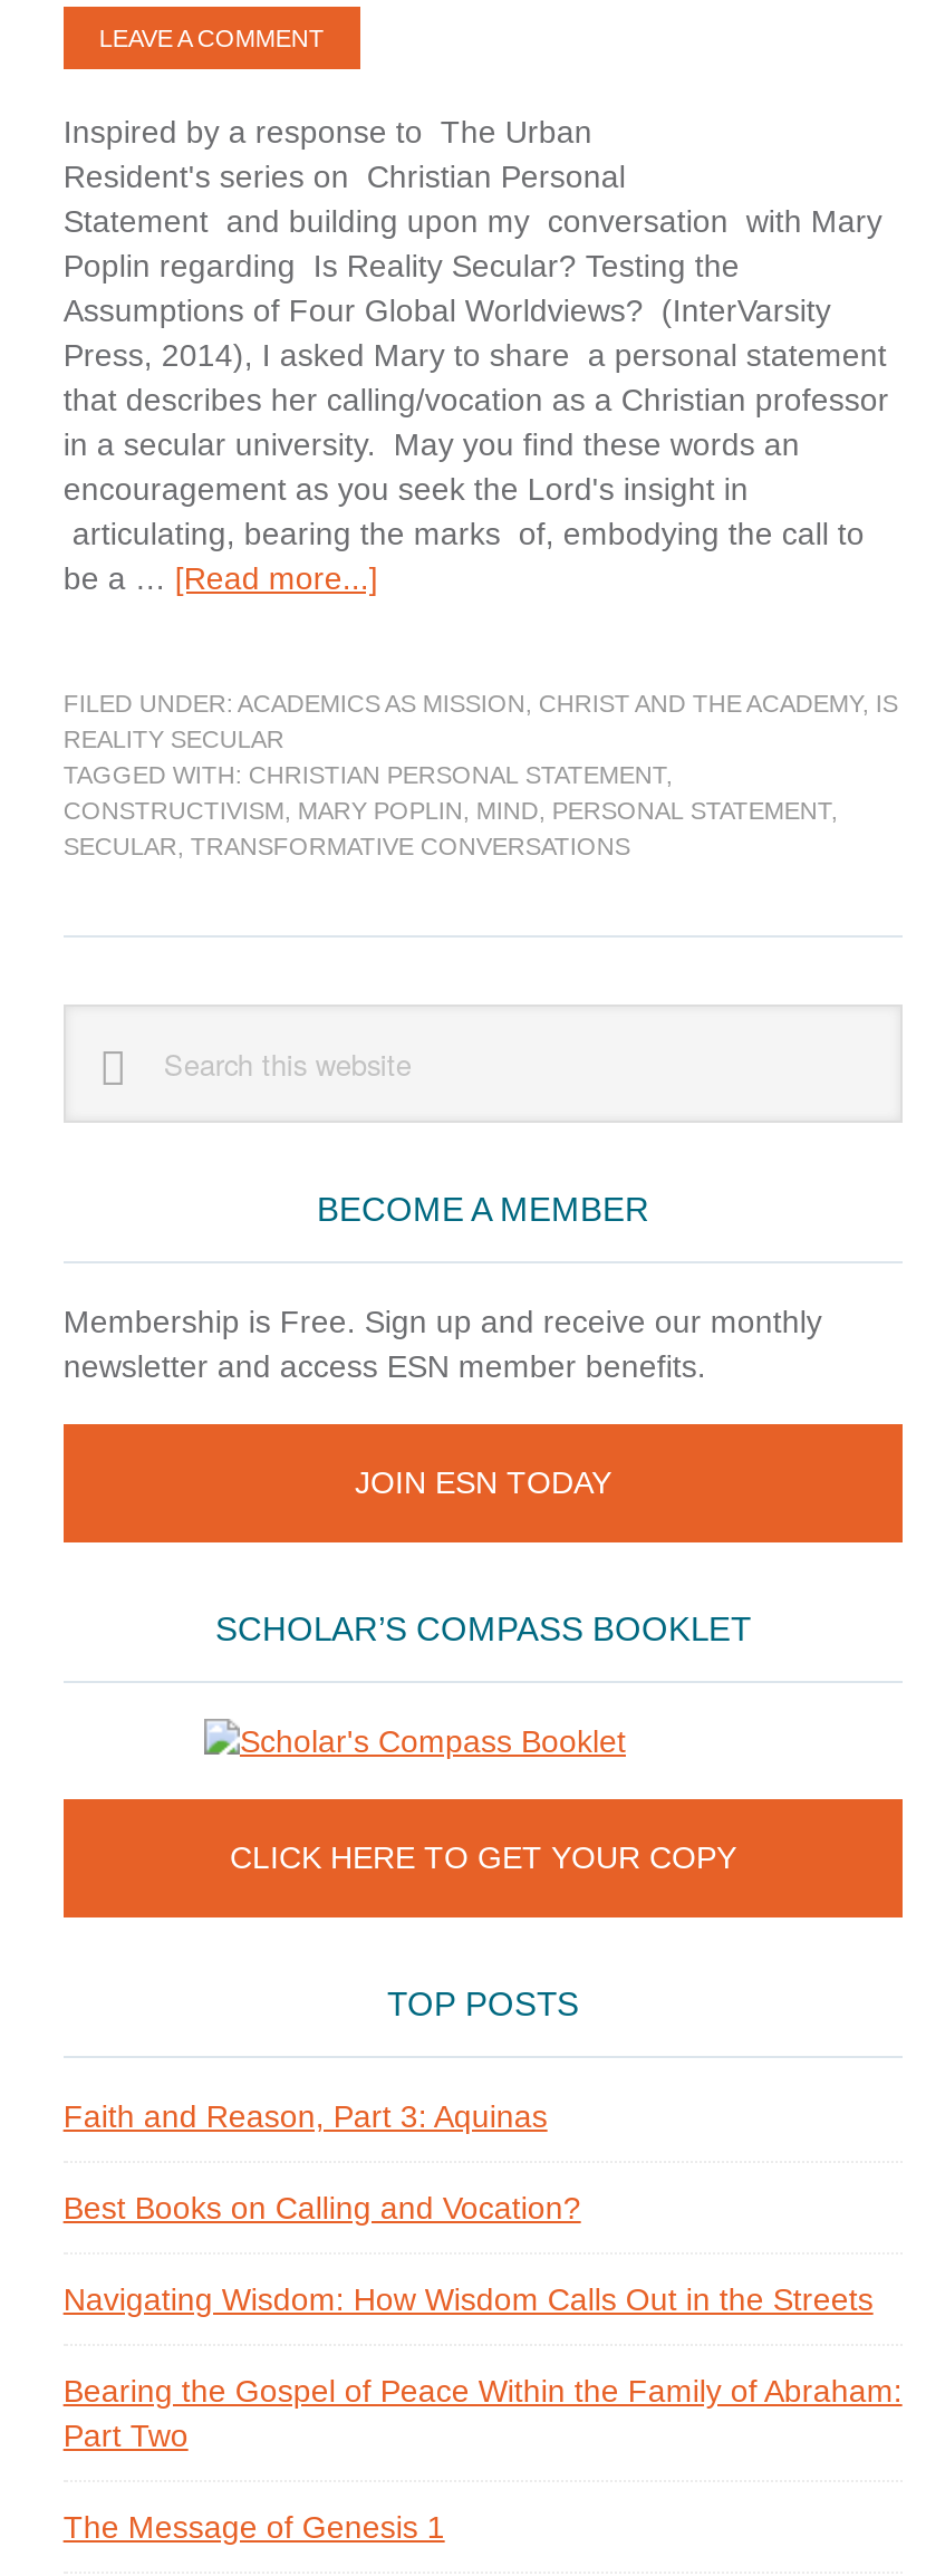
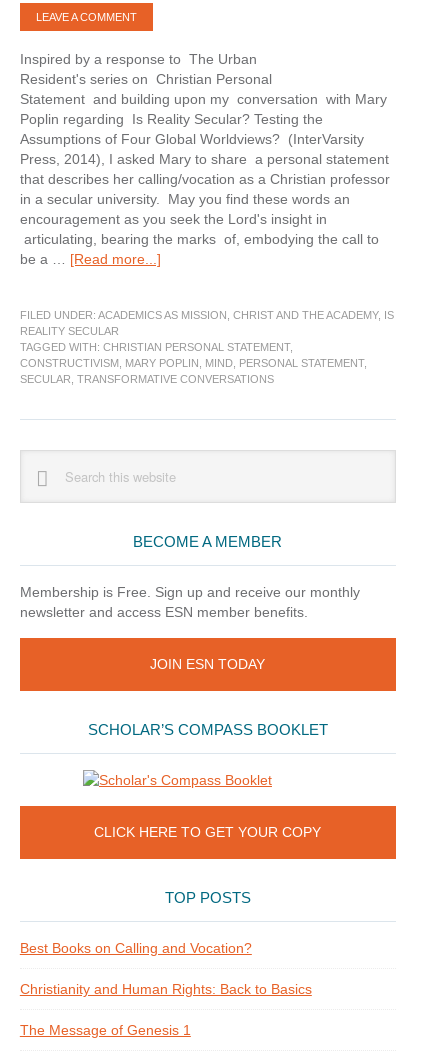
[63,2098,547,2134] Faith and Reason, Part 3: Aquinas -> none
[63,2281,902,2453] Navigating Wisdom: How Wisdom Calls Out in the Streets | Bearing the Gospel of Peace Within the Family of Abraham: | Part Two -> [20,981,312,997] Christianity and Human Rights: Back to Basics

